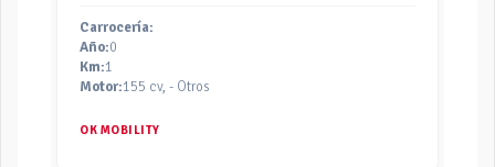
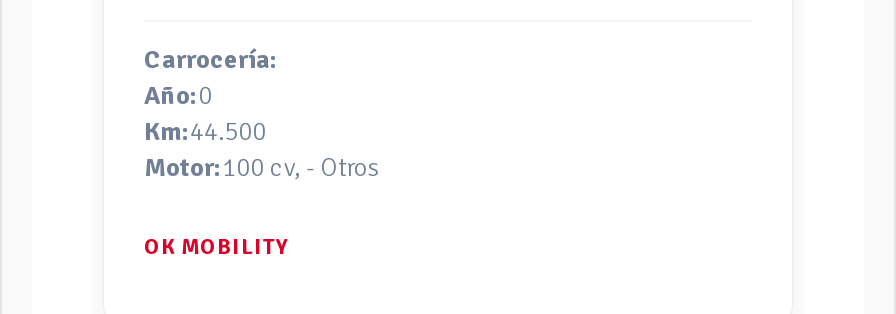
[80,59,113,76] Km:1 -> [144,117,266,149] Km:44.500
[80,79,210,96] Motor:155 cv, - Otros -> [144,153,380,185] Motor:100 cv, - Otros

